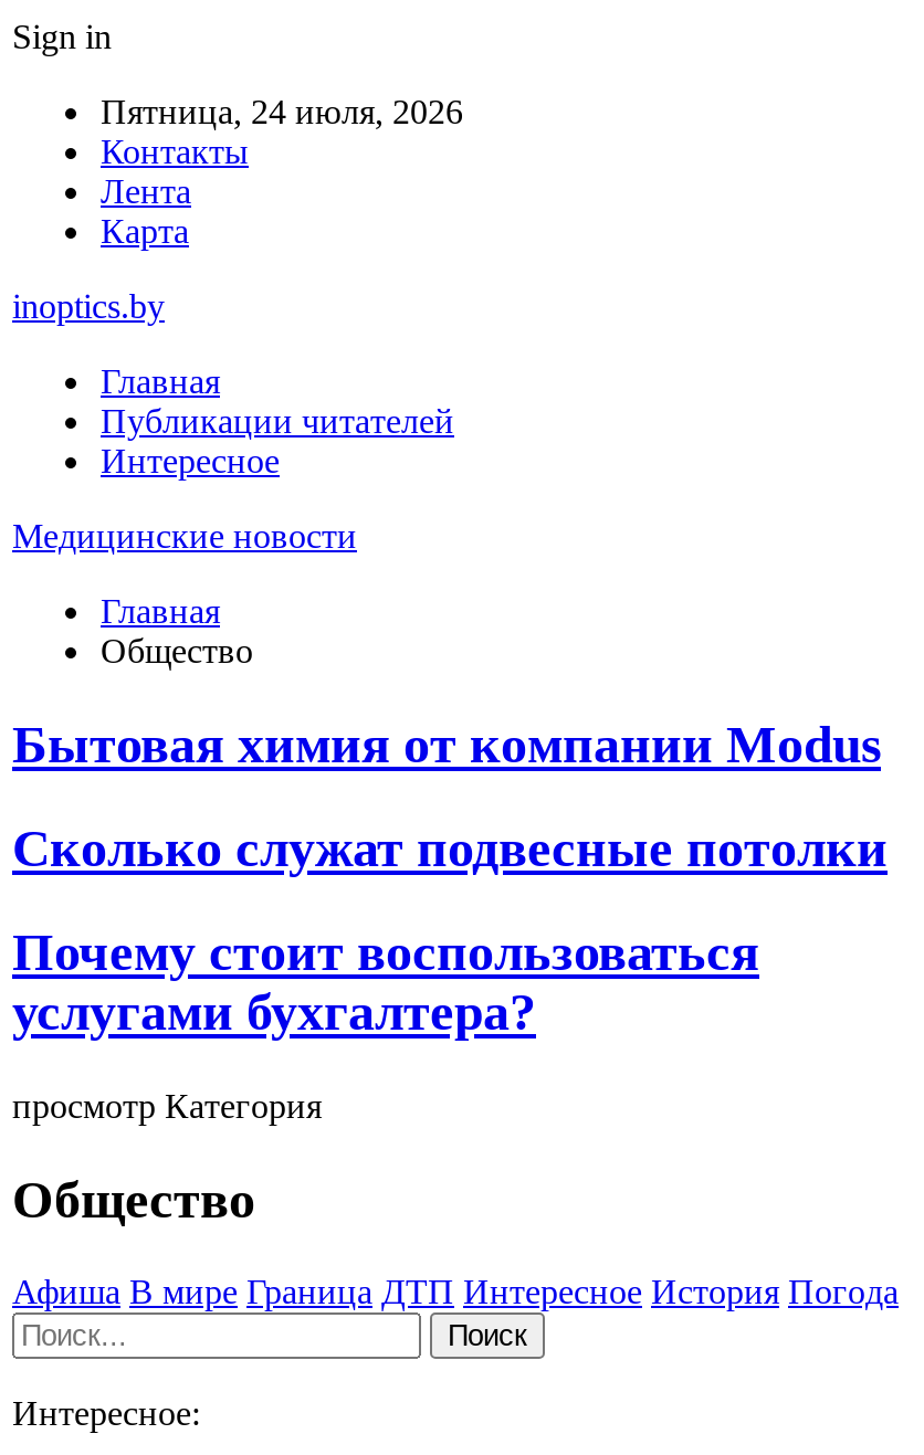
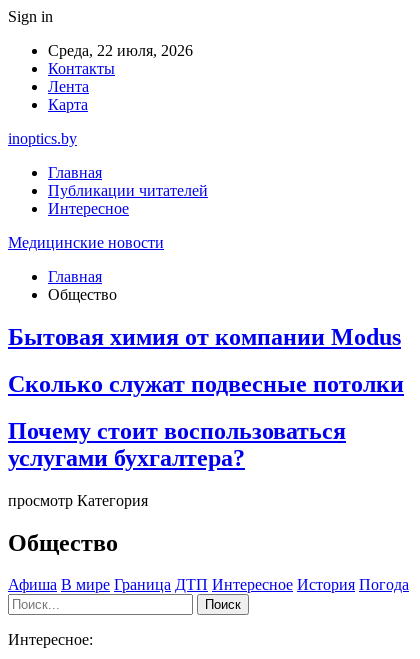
[101,93,463,130] Пятница, 24 июля, 2026 -> [48,42,193,59] Среда, 22 июля, 2026

